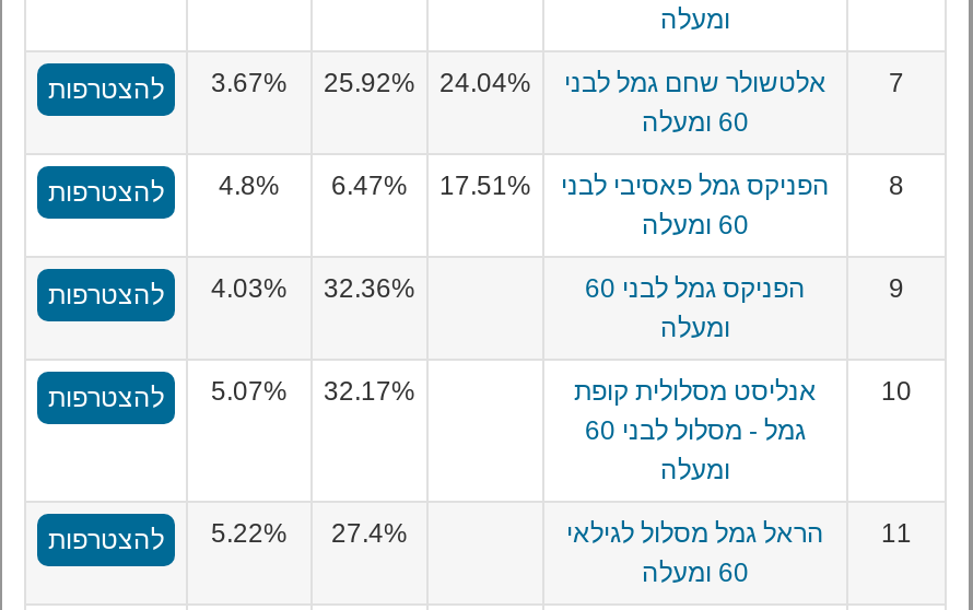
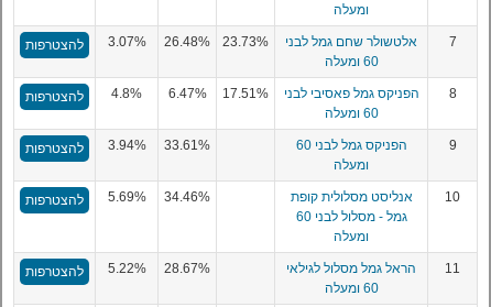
[211,68,288,99] 3.67% -> [107,34,146,50] 3.07%
[324,68,415,99] 25.92% -> [164,34,210,50] 26.48%
[439,68,531,99] 24.04% -> [222,34,269,50] 23.73%
[211,274,288,304] 4.03% -> [107,138,146,153] 3.94%
[324,274,415,304] 32.36% -> [164,138,210,153] 33.61%
[211,376,288,407] 5.07% -> [107,189,146,205] 5.69%
[324,376,415,407] 32.17% -> [164,189,210,205] 34.46%
[48,518,408,556] 27.4% 5.22% להצטרפות -> [25,261,210,280] 28.67% 5.22% להצטרפות

